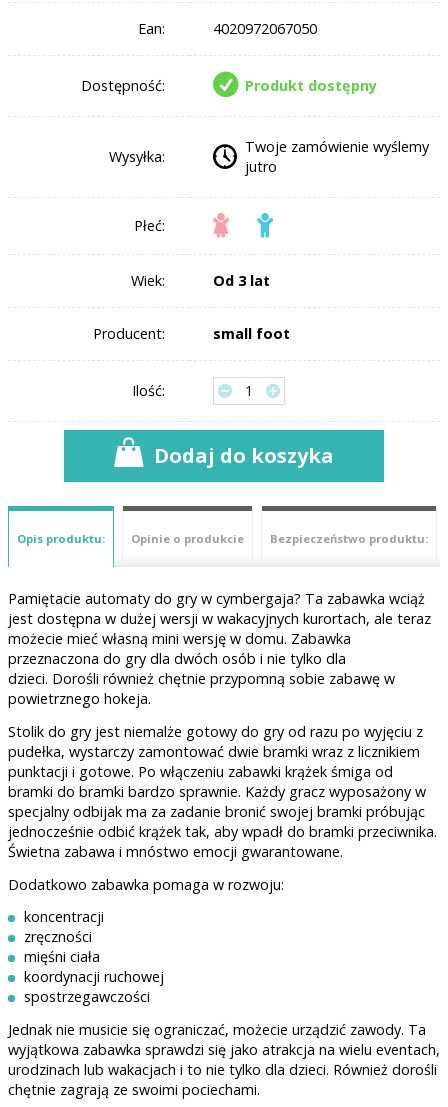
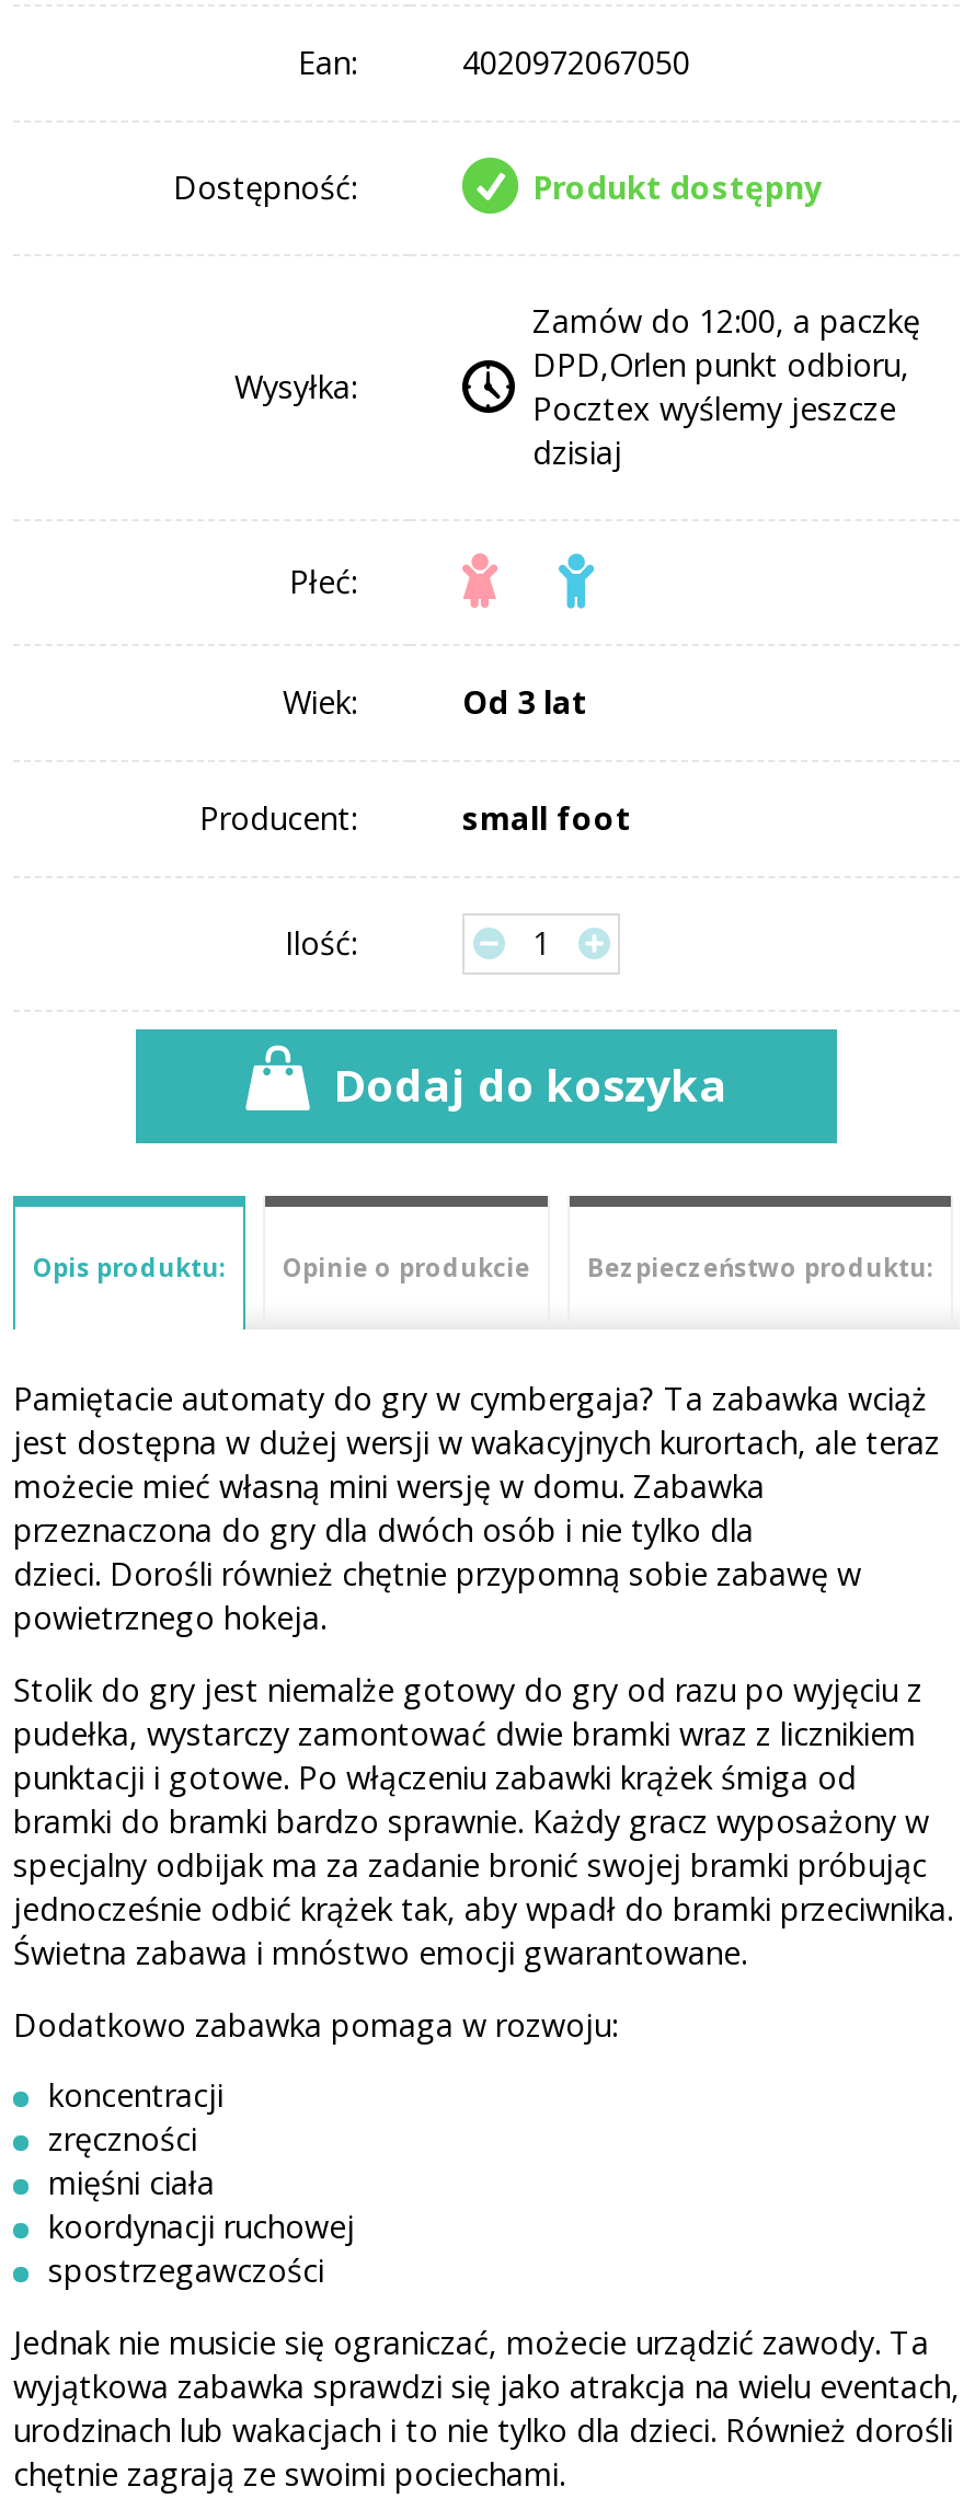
[245,137,429,176] Twoje zamówienie wyślemy | jutro -> [532,300,920,473] Zamów do 12:00, a paczkę | DPD,Orlen punkt odbioru, | Pocztex wyślemy jeszcze | dzisiaj

